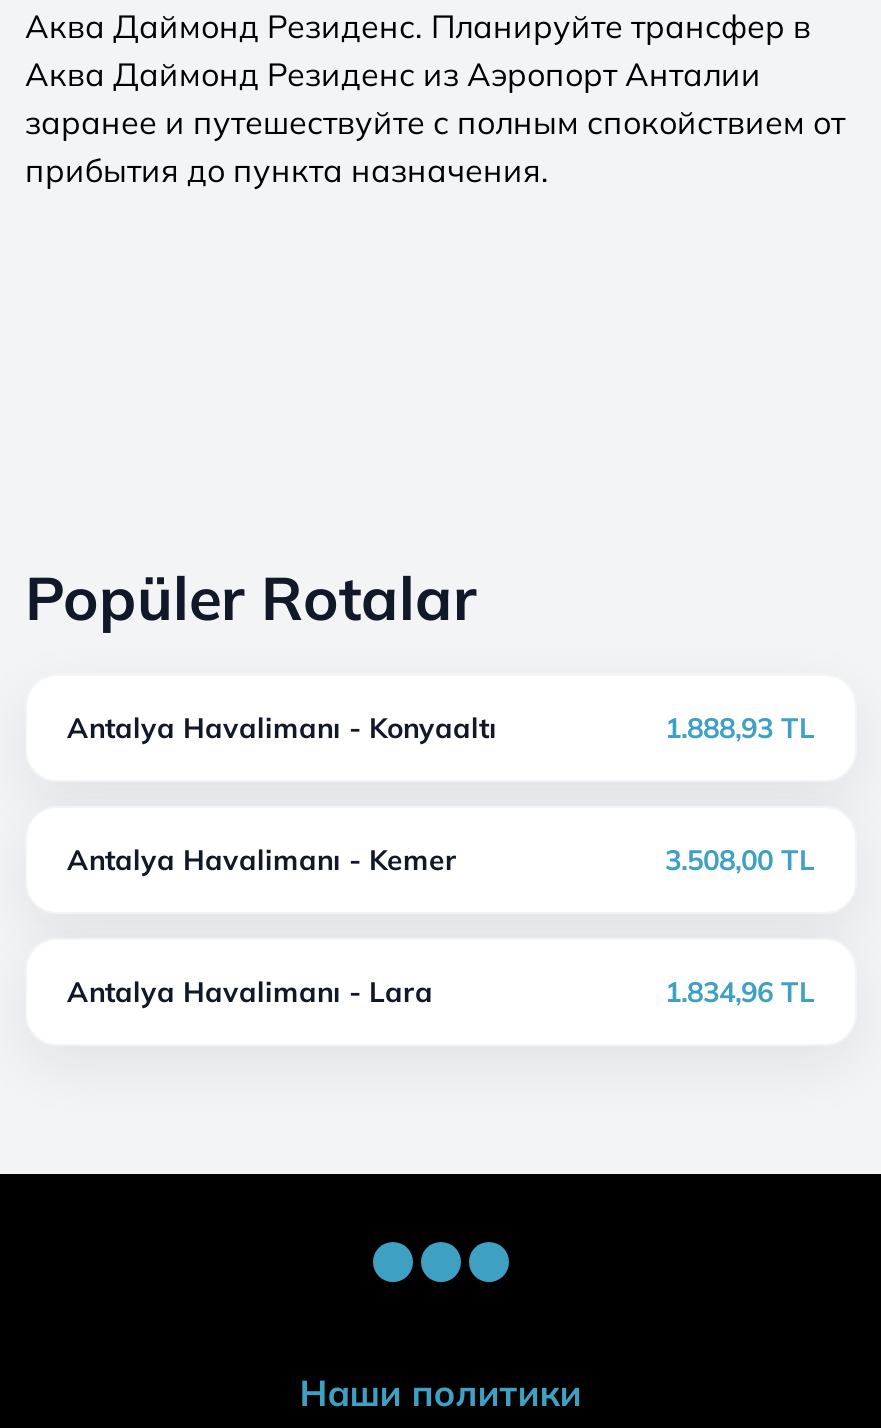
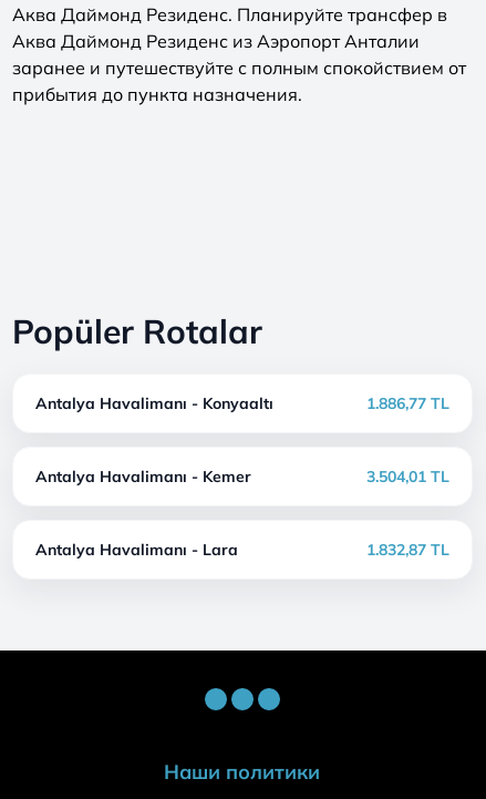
[665,710,815,746] 1.888,93 TL -> [366,393,449,413] 1.886,77 TL
[665,842,815,878] 3.508,00 TL -> [366,467,449,486] 3.504,01 TL
[665,974,815,1010] 1.834,96 TL -> [366,540,449,560] 1.832,87 TL

